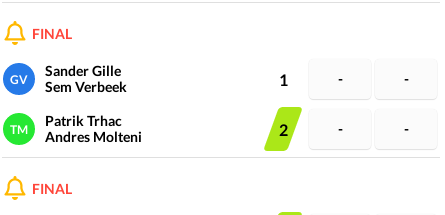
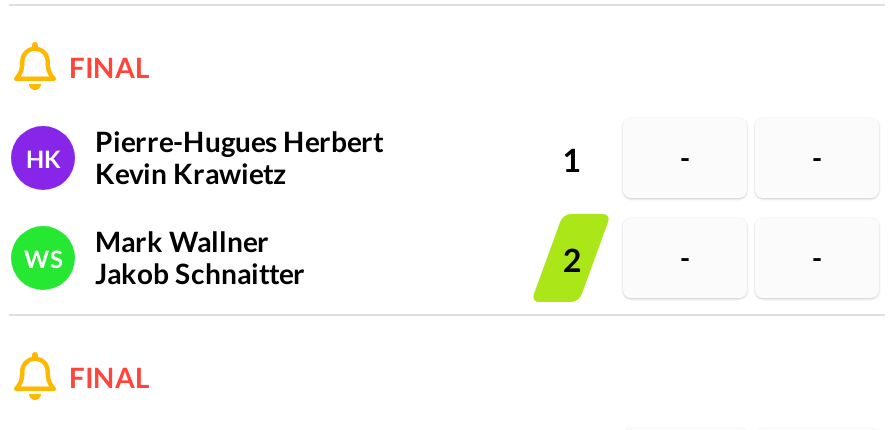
[10,62,127,95] GV | Sander Gille | Sem Verbeek -> [26,124,383,190] HK | Pierre-Hugues Herbert | Kevin Krawietz
[10,112,142,145] TM | Patrik Trhac | Andres Molteni -> [24,224,305,290] WS | Mark Wallner | Jakob Schnaitter

